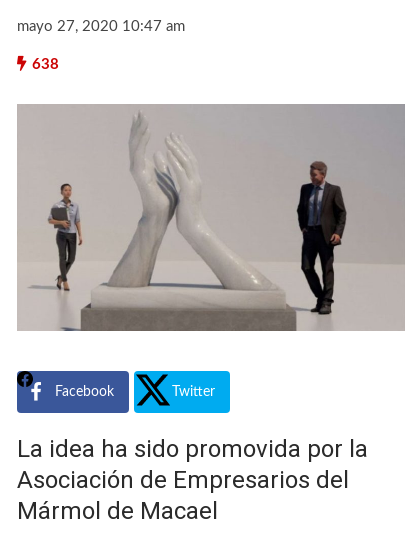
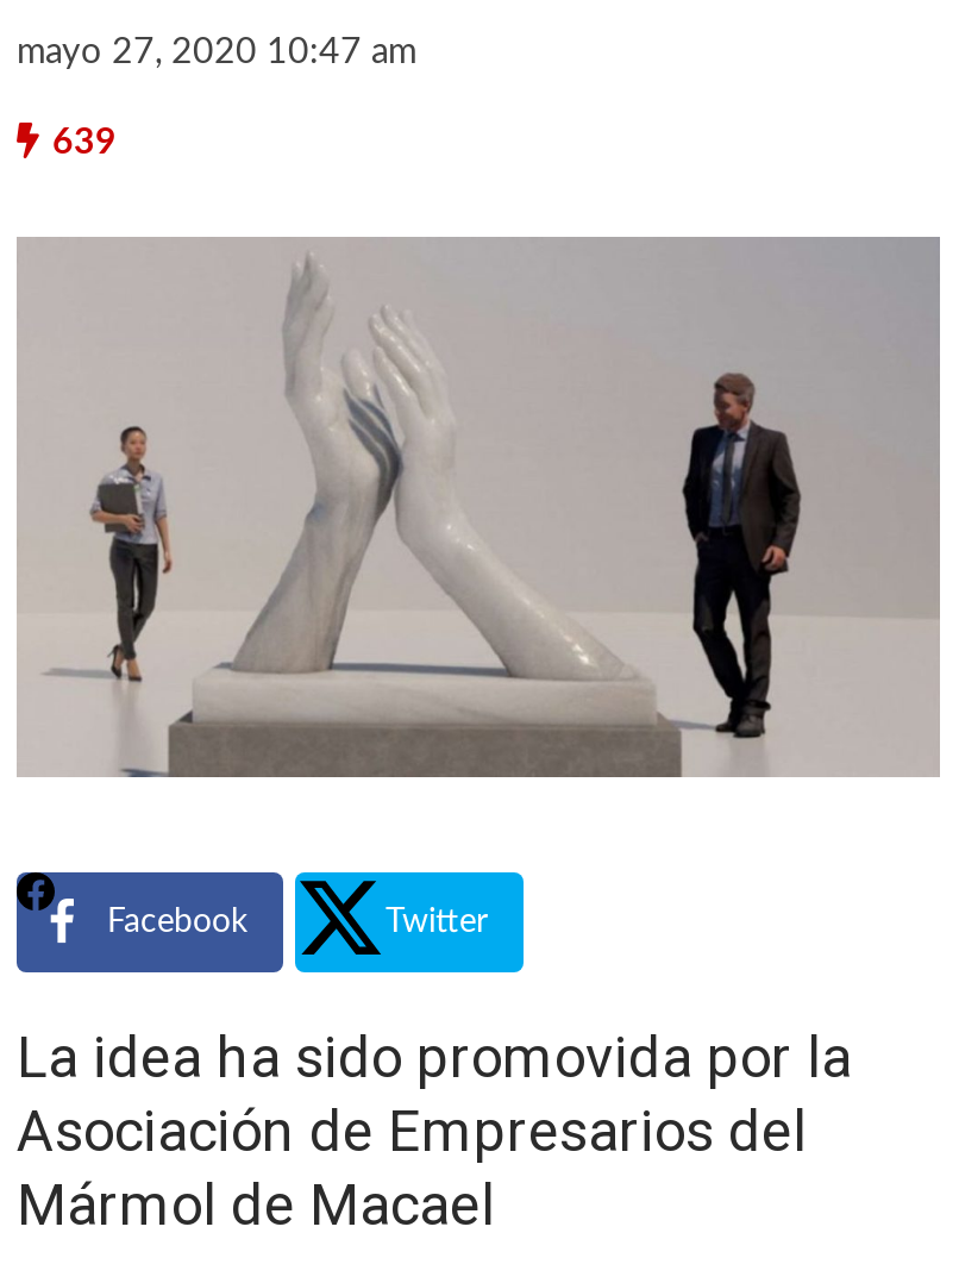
[28,57,59,72] 638 -> [43,125,117,161] 639

